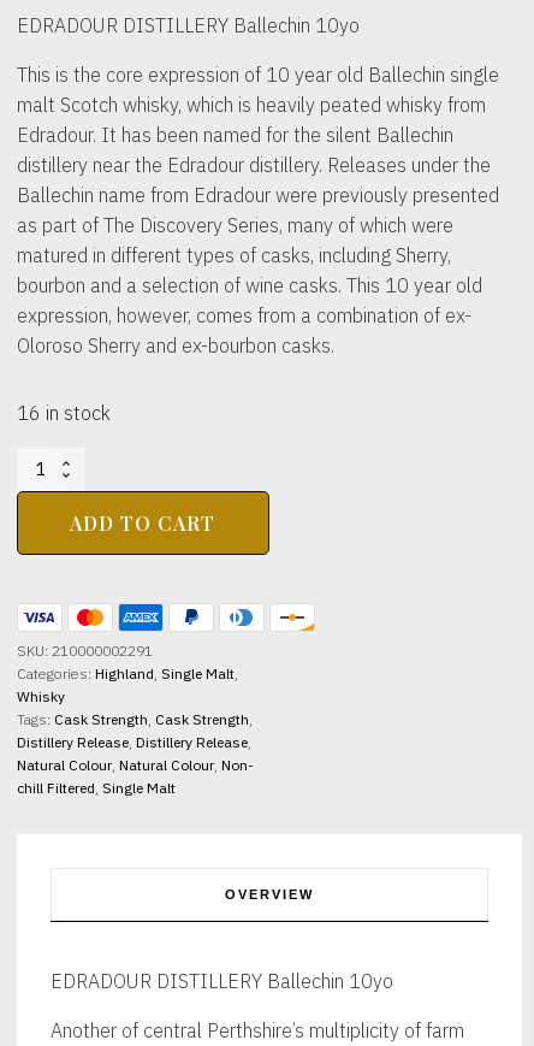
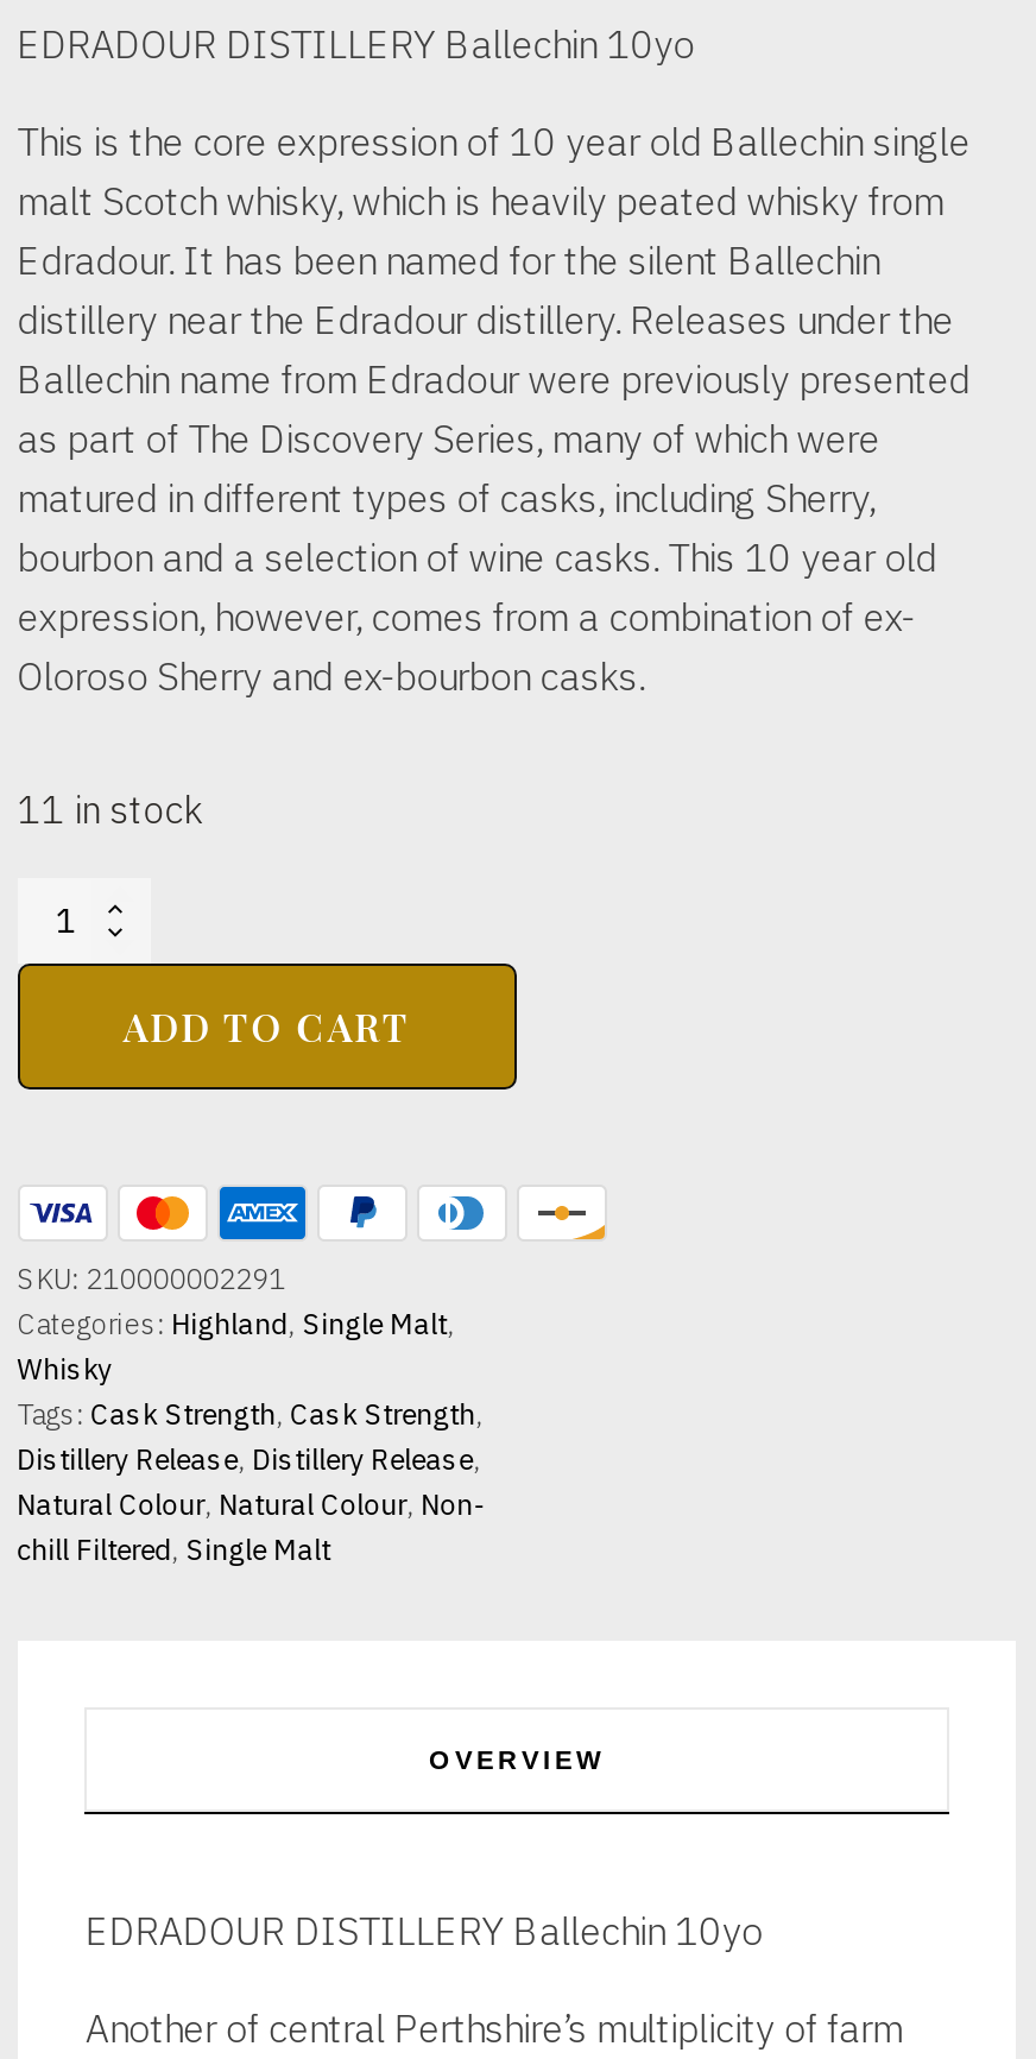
[16,401,110,425] 16 in stock -> [17,786,202,833] 11 in stock

